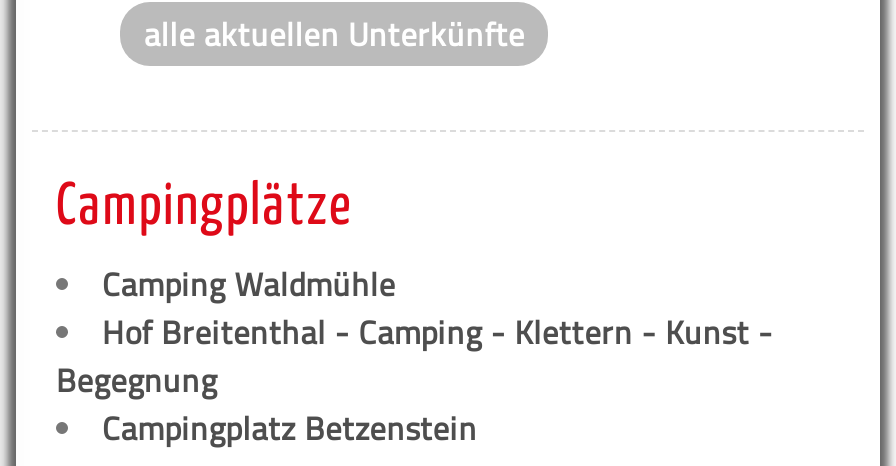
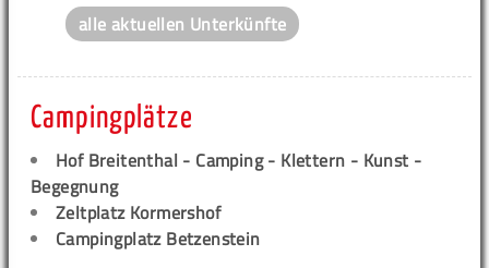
[102,259,396,307] Camping Waldmühle -> none
moved [56,307,773,403] -> [31,147,422,199]: Hof Breitenthal - Camping - Klettern - Kunst - | Begegnung
none -> [56,199,220,225] Zeltplatz Kormershof

